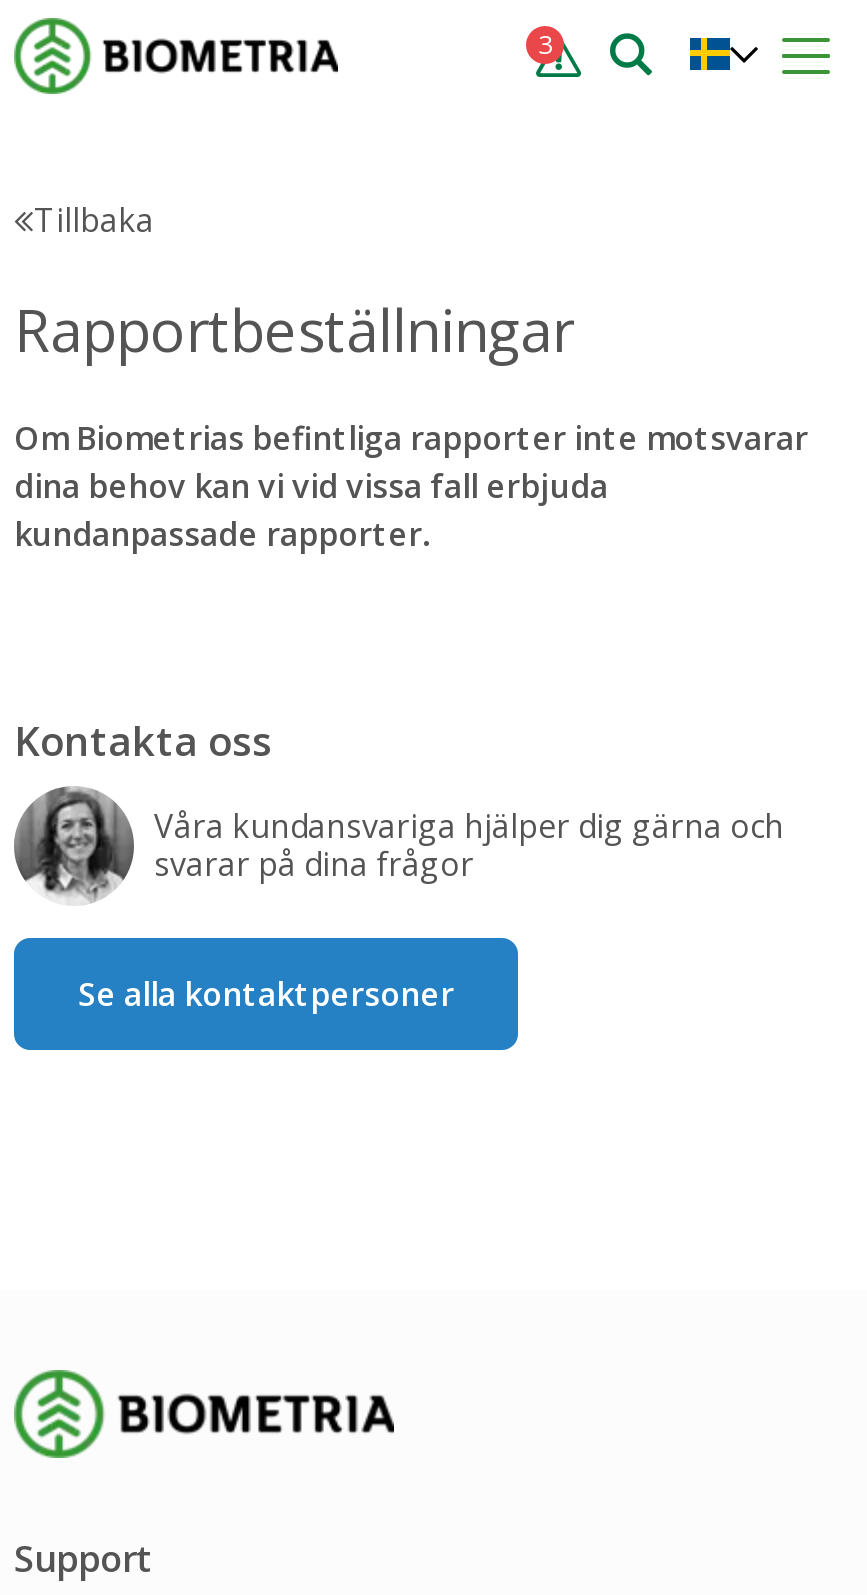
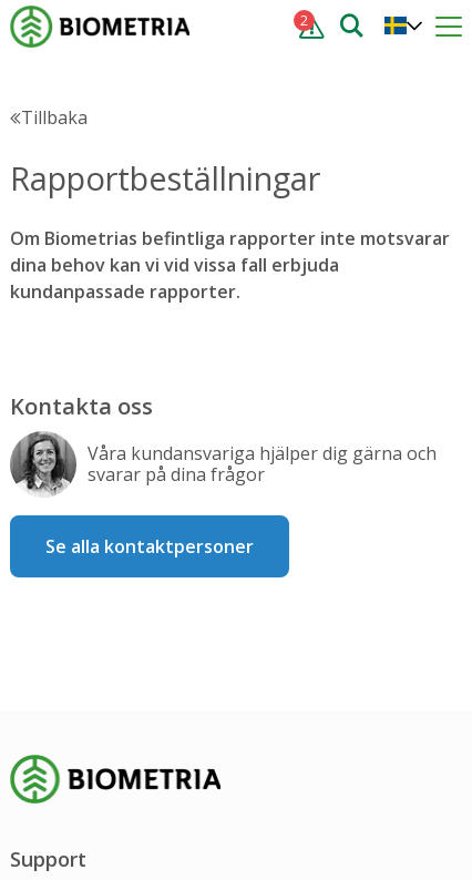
[538,25,552,61] 3 -> [300,10,308,29] 2

